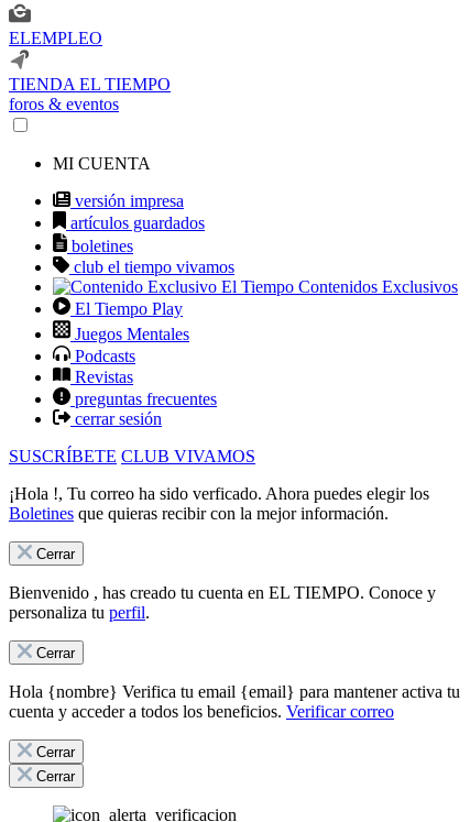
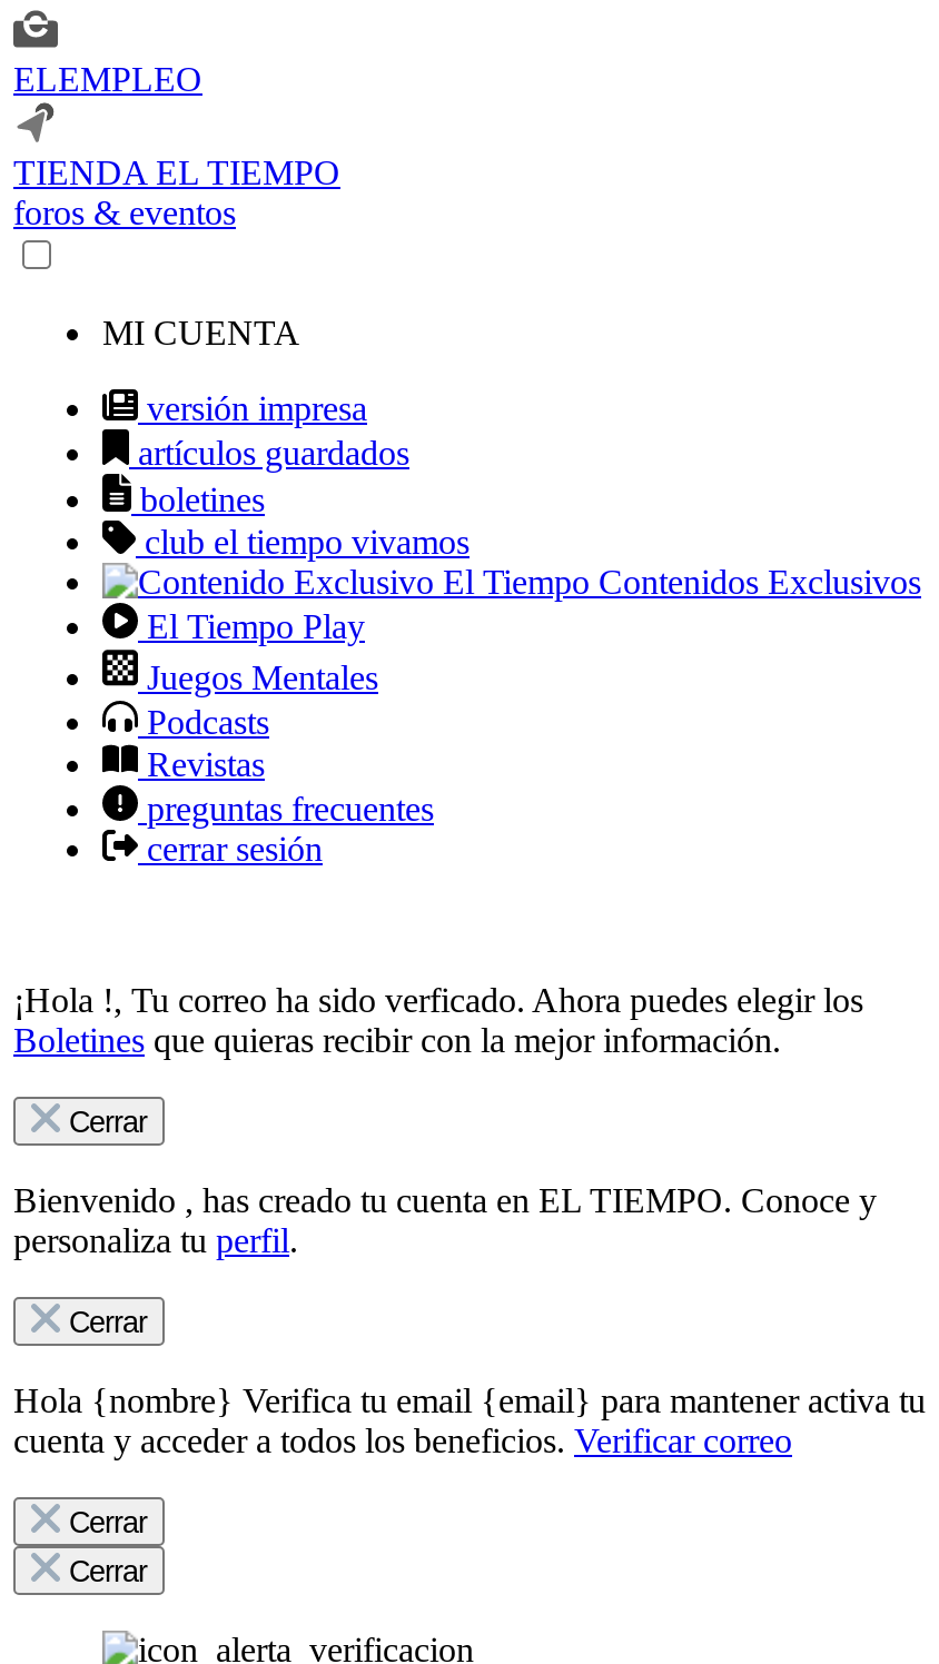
[9,447,255,465] SUSCRÍBETE CLUB VIVAMOS -> none

